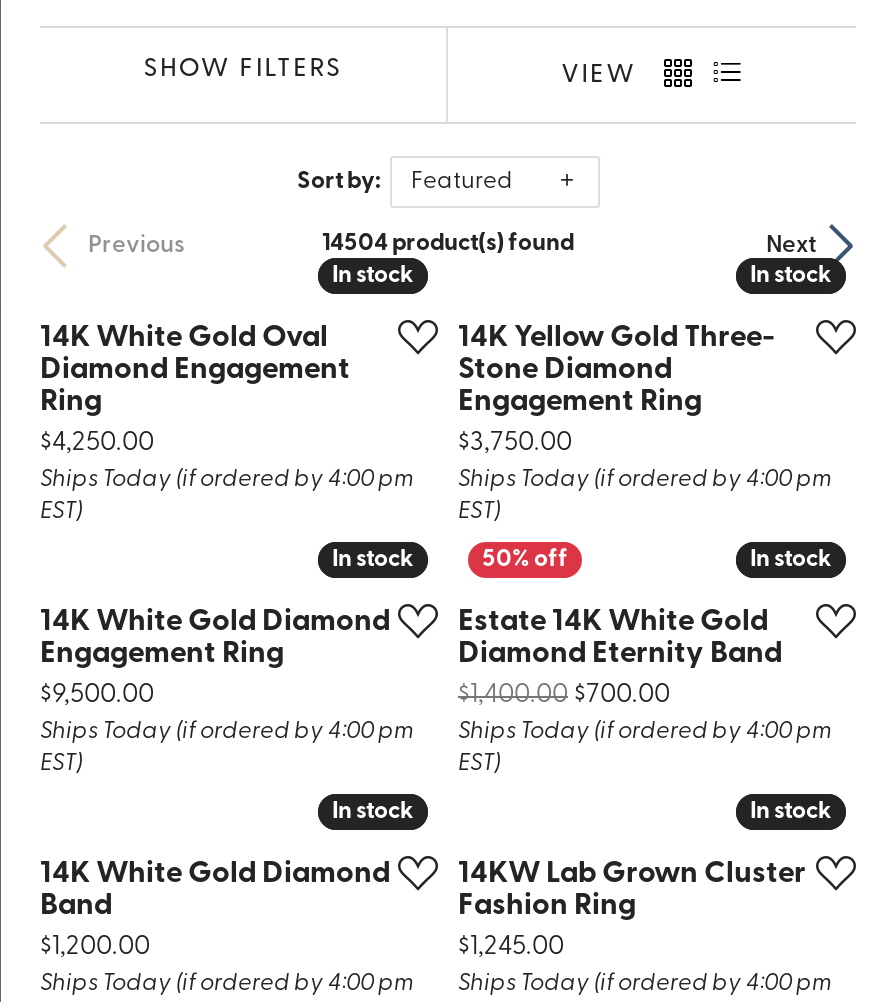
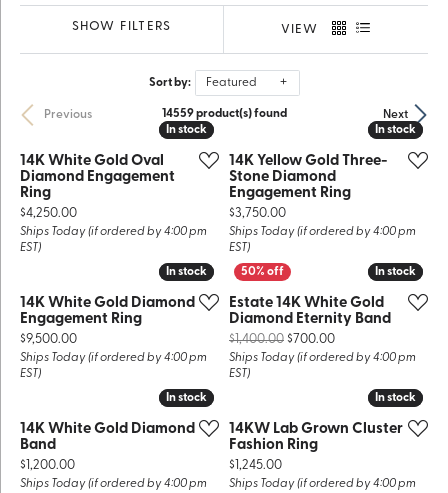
[322,233,574,257] 14504 product(s) found -> [161,108,286,120] 14559 product(s) found

